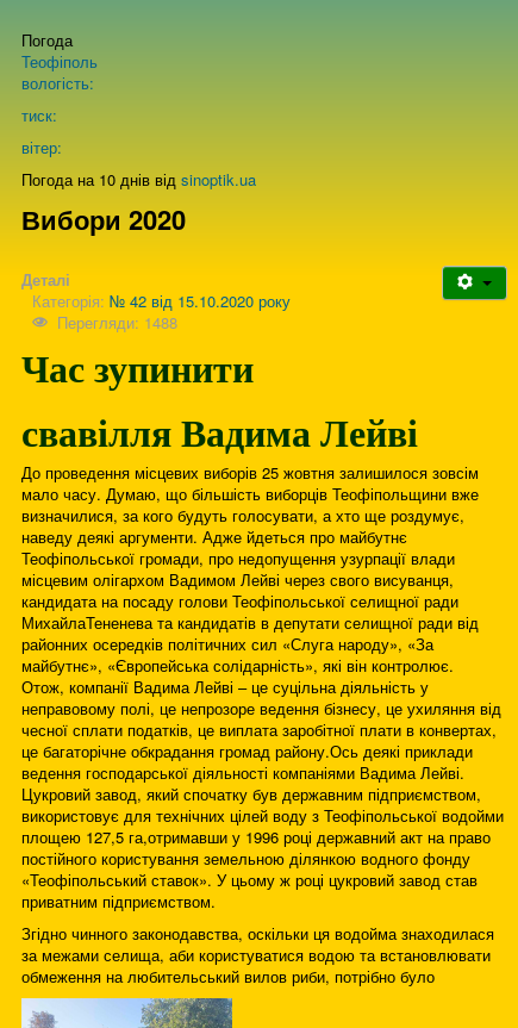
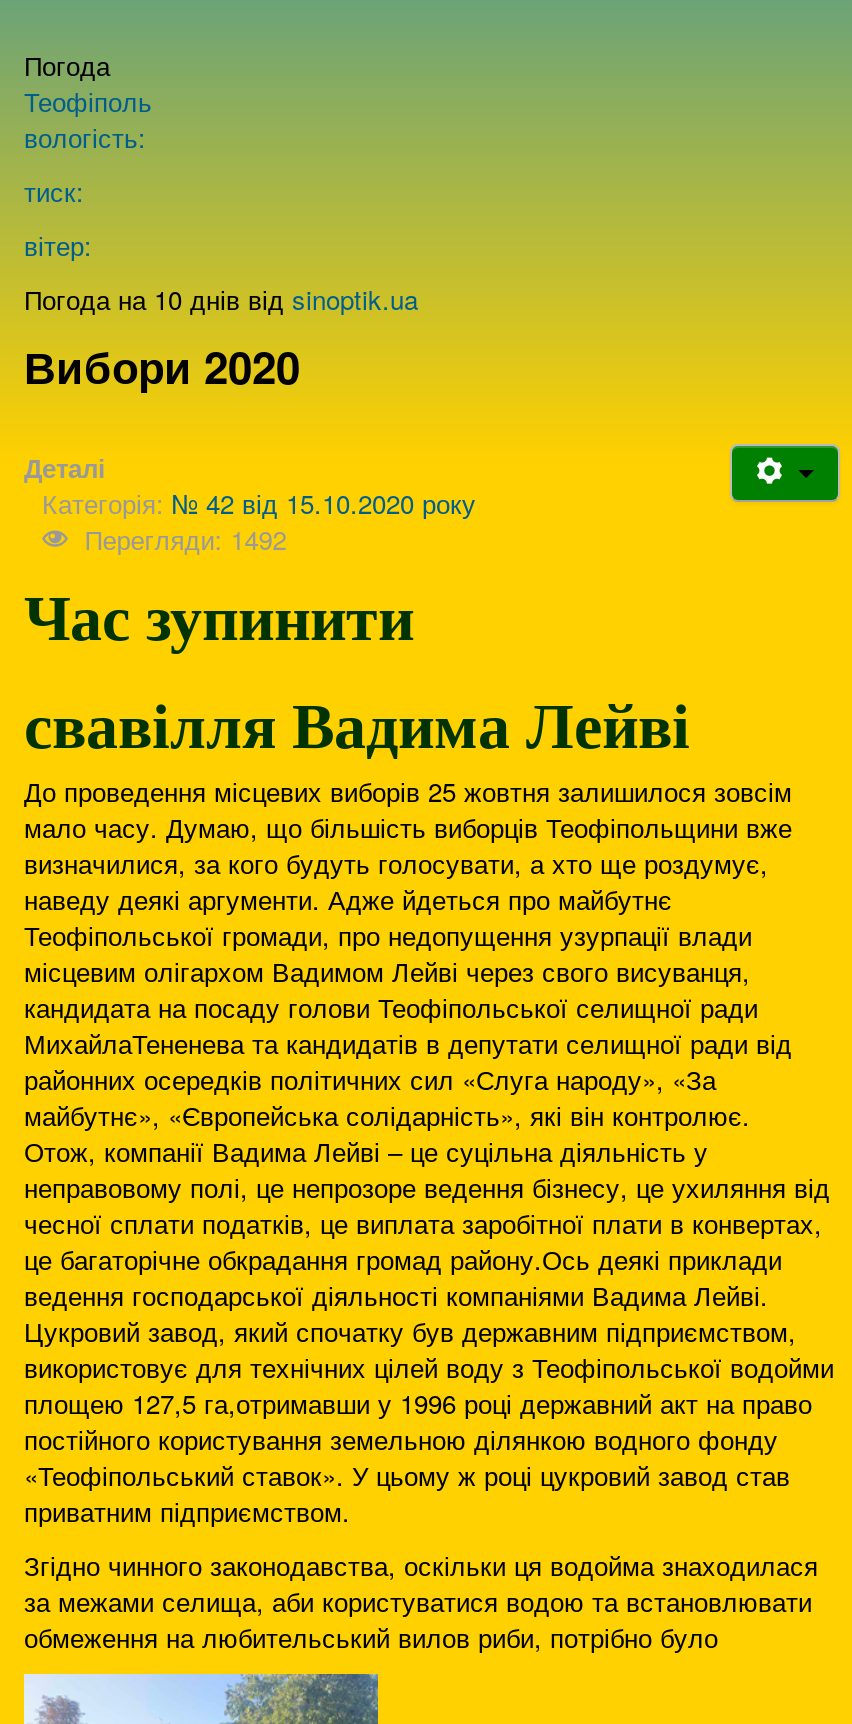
[57,311,178,334] Перегляди: 1488 -> [84,520,286,558] Перегляди: 1492

